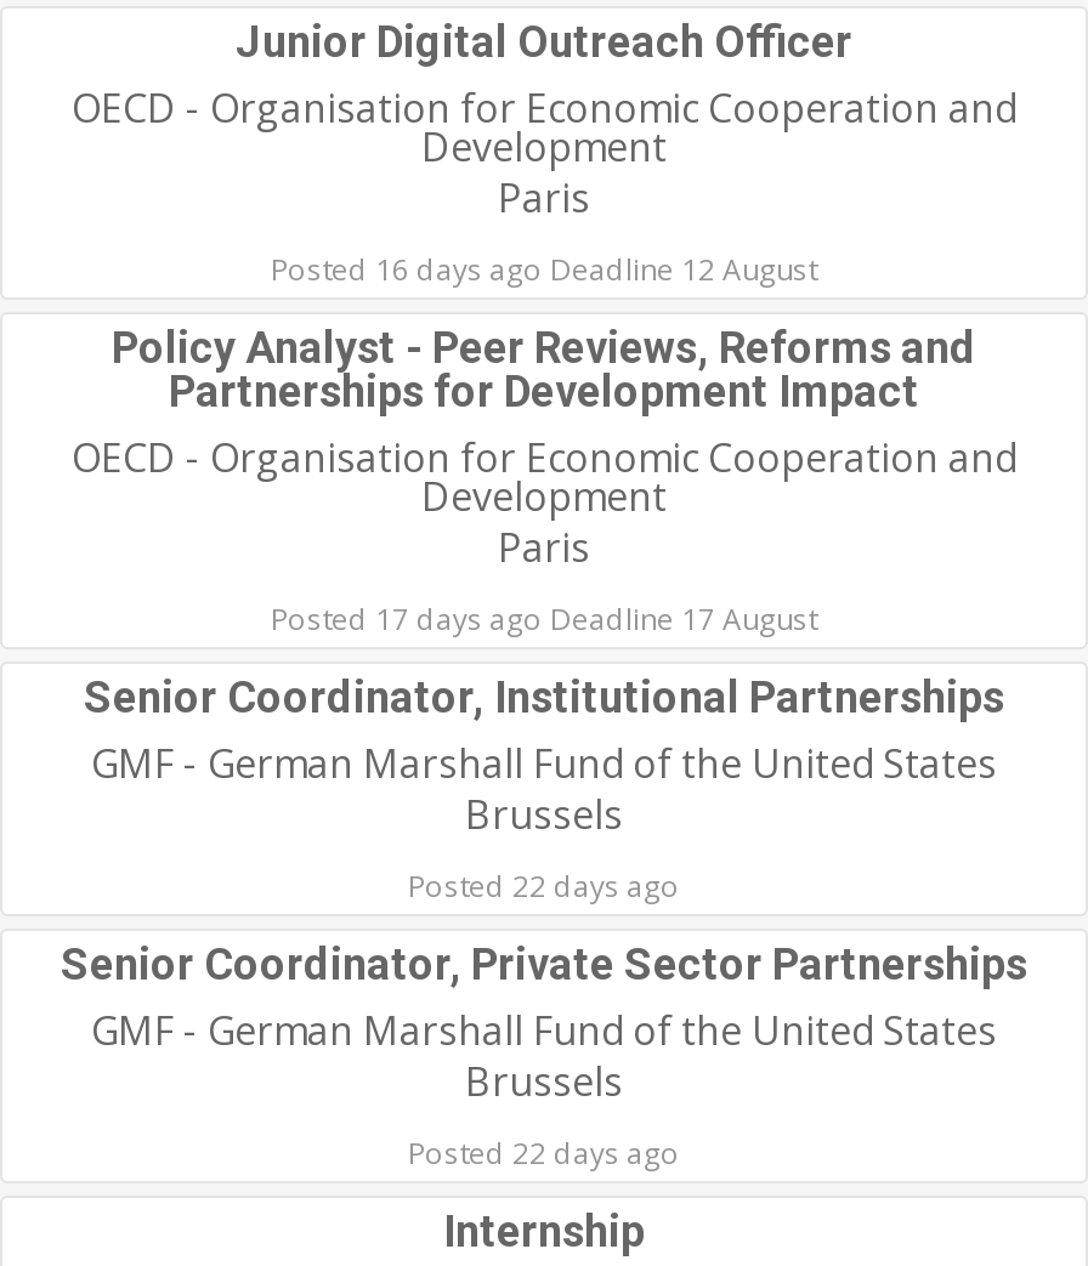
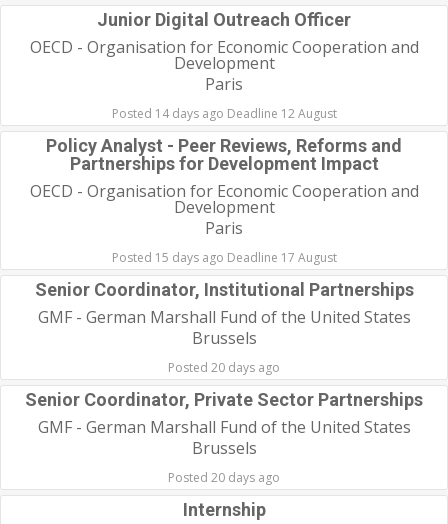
[271,249,817,290] Posted 16 days ago Deadline 12 August -> [111,105,336,122] Posted 14 days ago Deadline 12 August
[271,598,817,640] Posted 17 days ago Deadline 17 August -> [111,249,336,266] Posted 15 days ago Deadline 17 August
[408,865,680,907] Posted 22 days ago -> [168,359,280,376] Posted 20 days ago
[408,1132,680,1174] Posted 22 days ago -> [168,469,280,486] Posted 20 days ago

